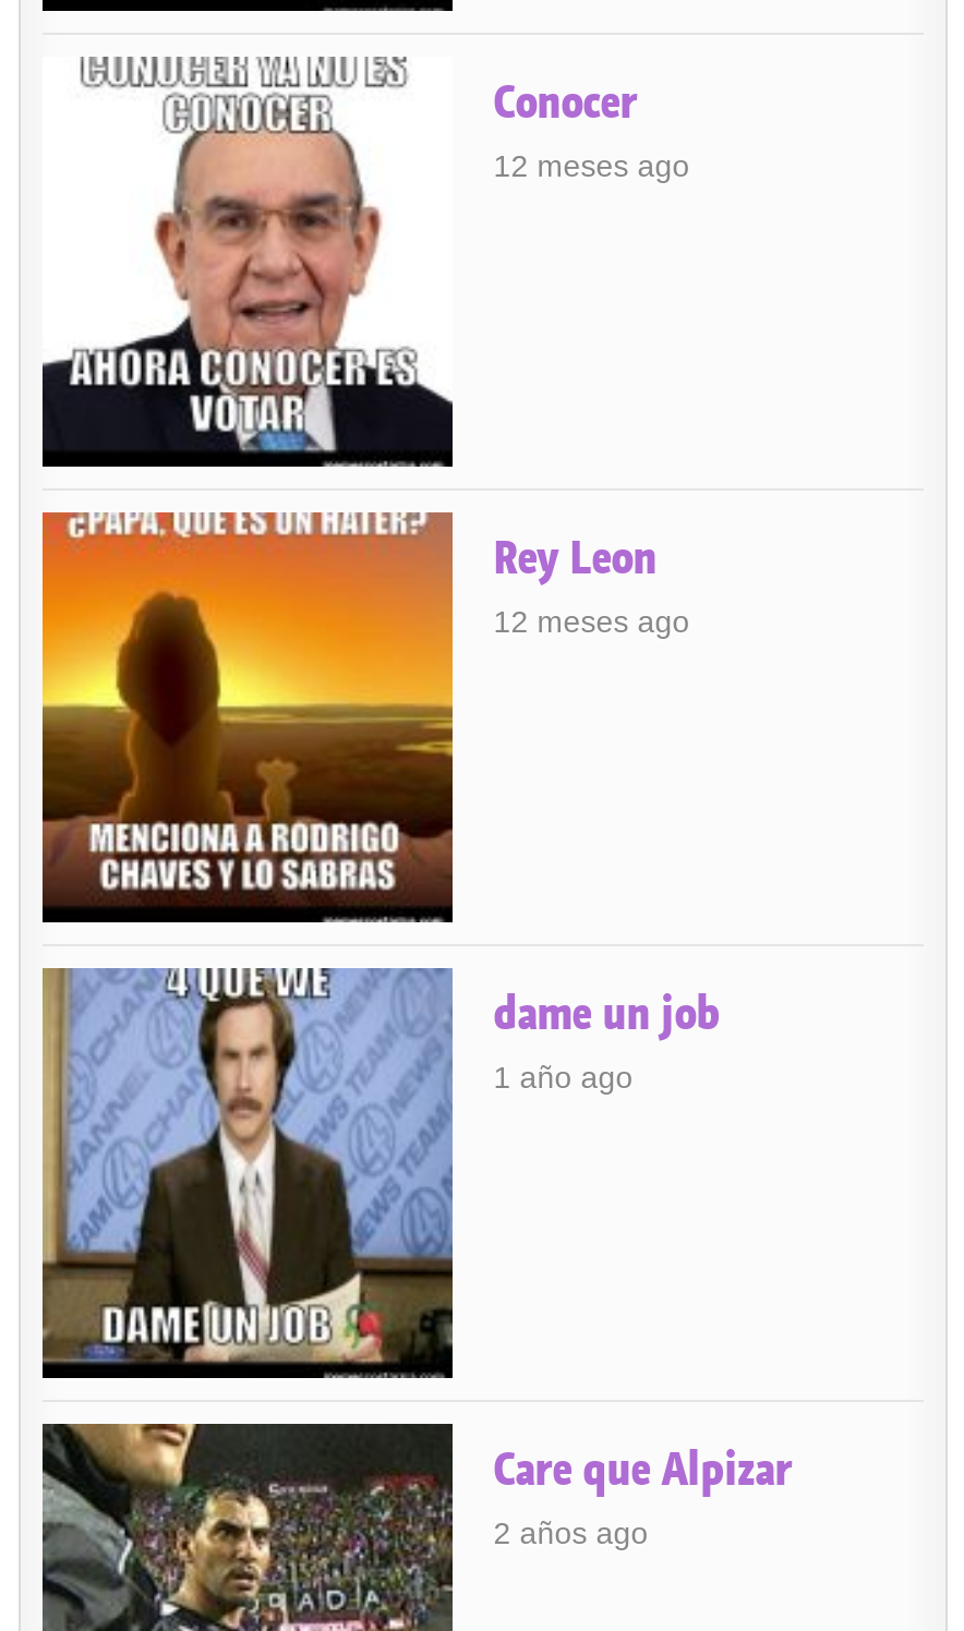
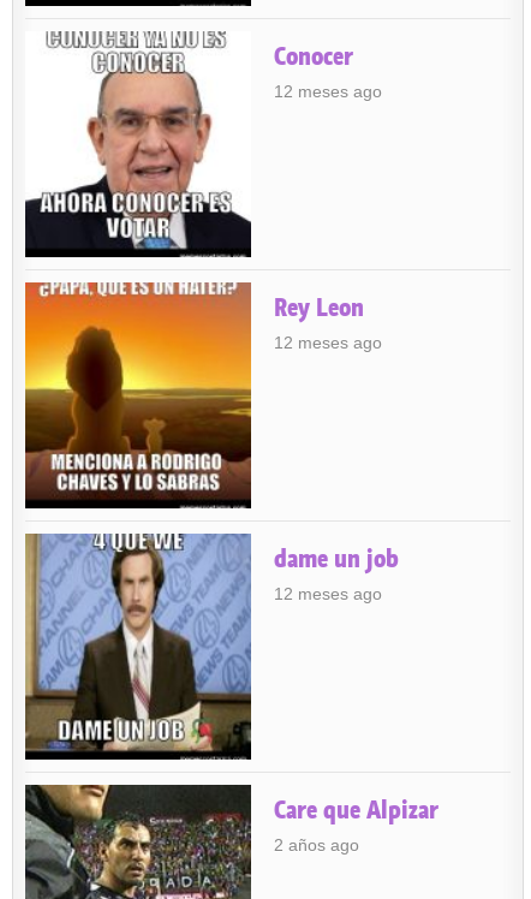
[494,1060,633,1095] 1 año ago -> [274,584,382,603] 12 meses ago

